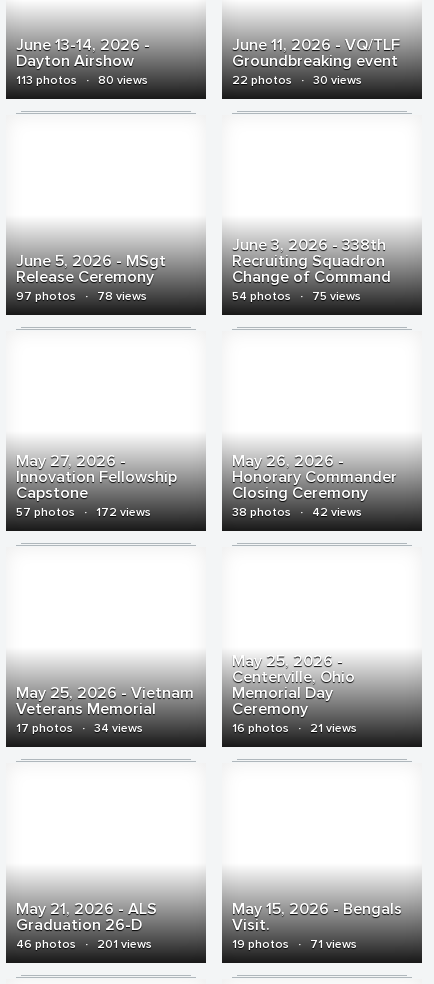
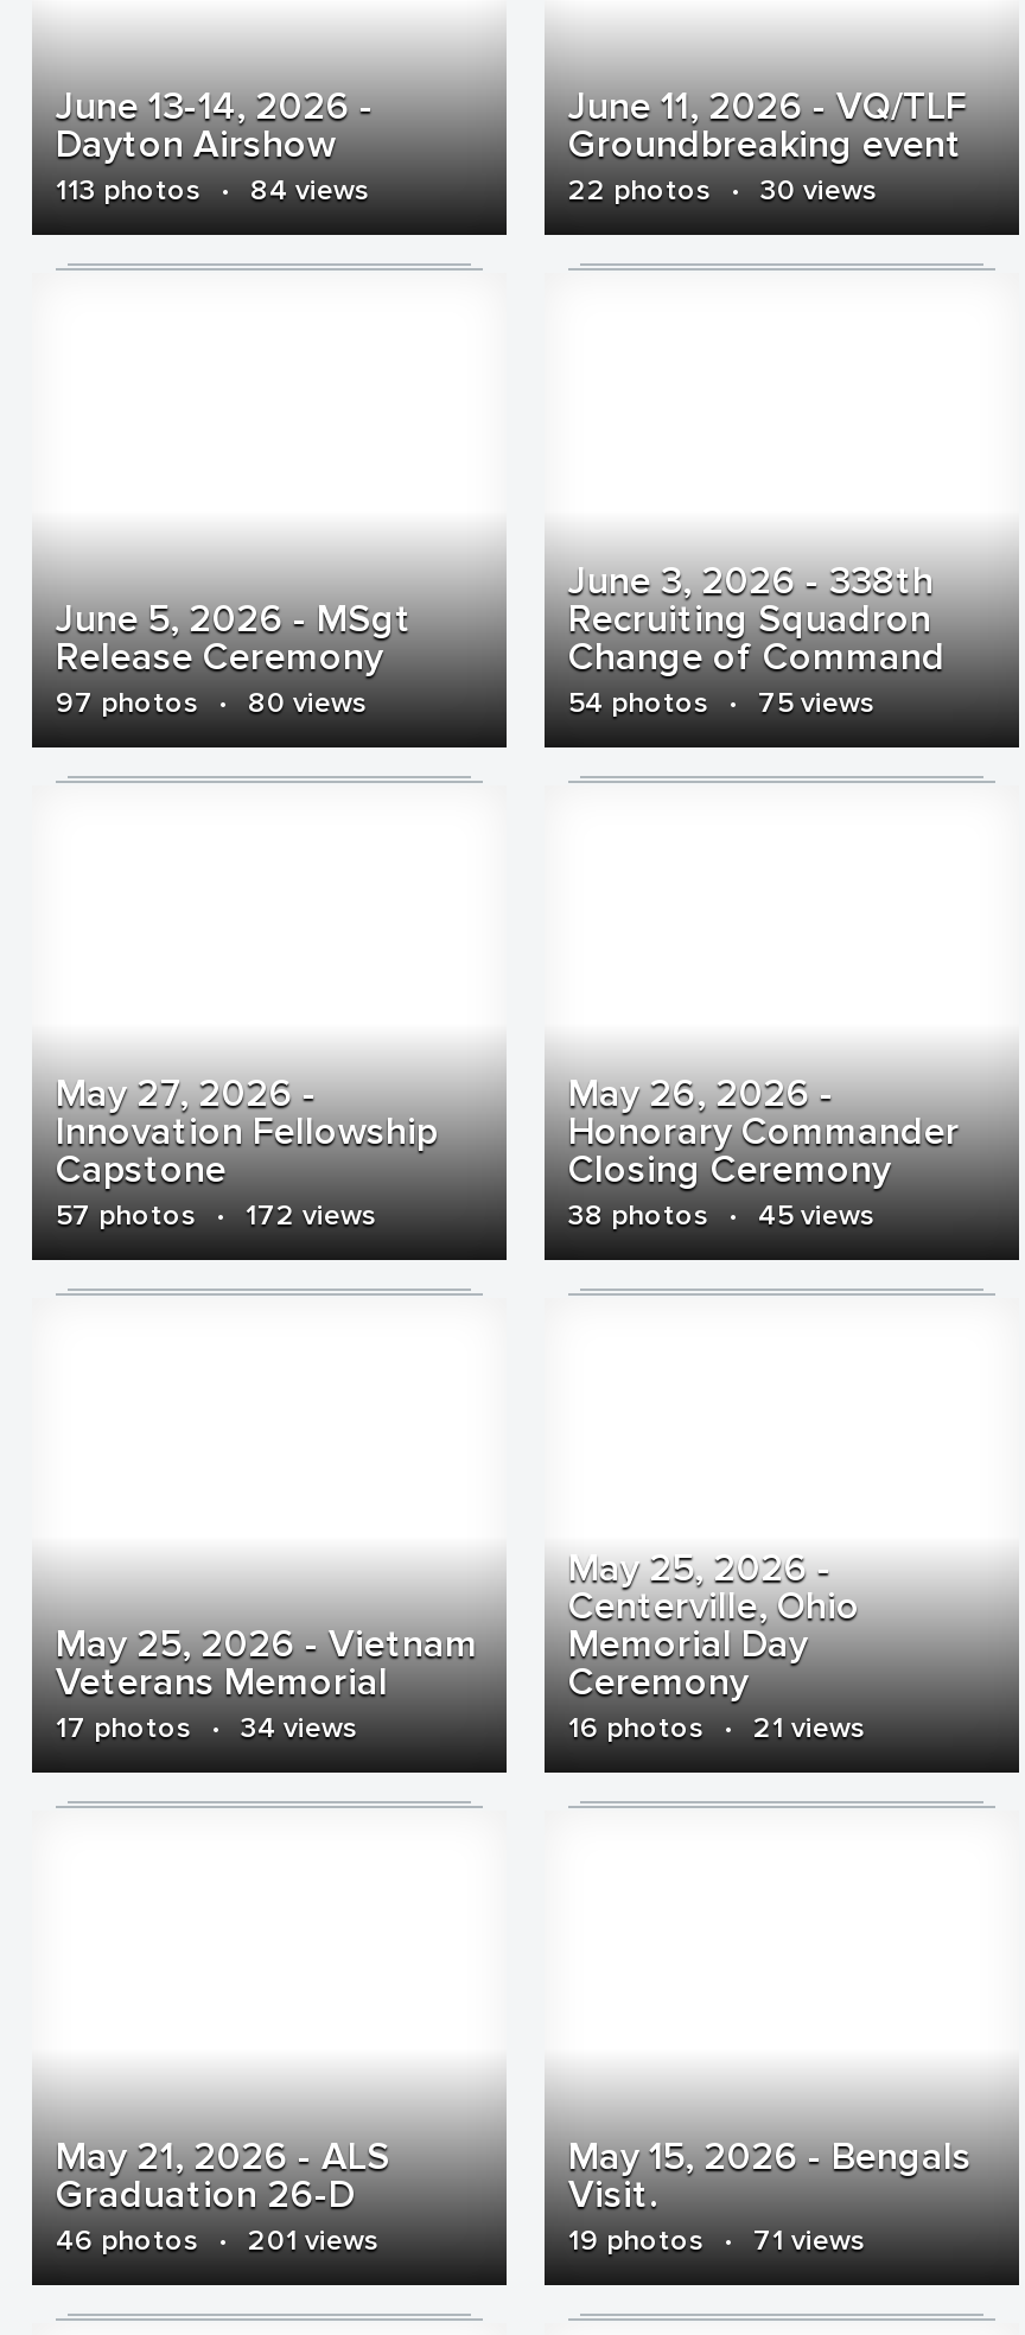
[16,73,148,88] 113 photos · 80 views -> [56,173,369,209] 113 photos · 84 views
[16,289,147,304] 97 photos · 78 views -> [56,686,367,721] 97 photos · 80 views
[232,505,362,520] 38 photos · 42 views -> [568,1198,874,1234] 38 photos · 45 views

